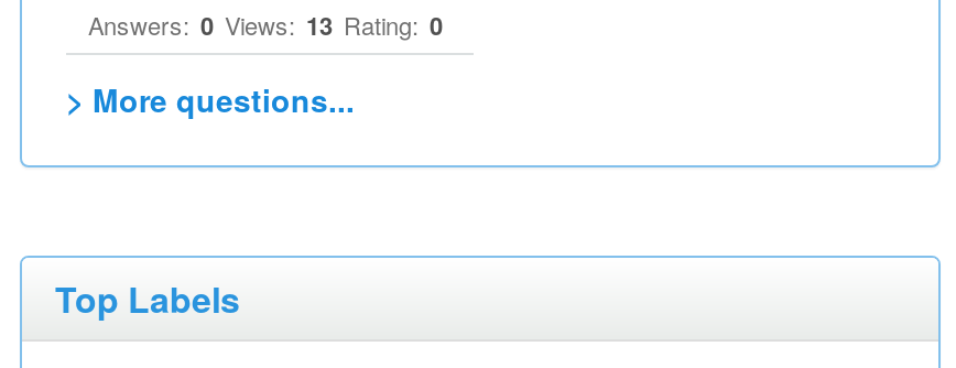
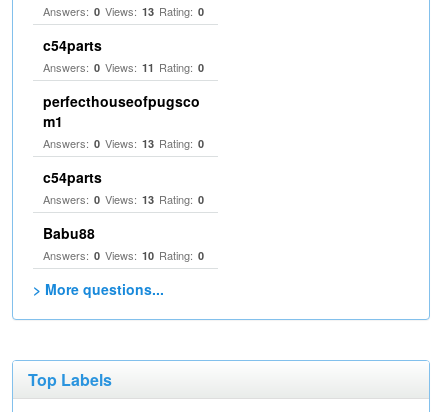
none -> [43,35,204,263] c54parts | Answers: 0 Views: 11 Rating: 0 | perfecthouseofpugsco | m1 | Answers: 0 Views: 13 Rating: 0 | c54parts | Answers: 0 Views: 13 Rating: 0 | Babu88 | Answers: 0 Views: 10 Rating: 0

